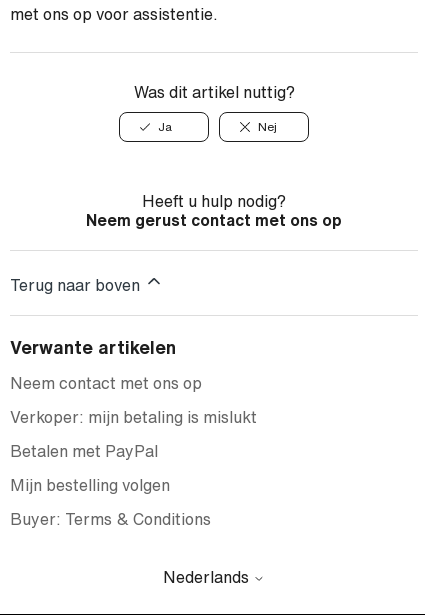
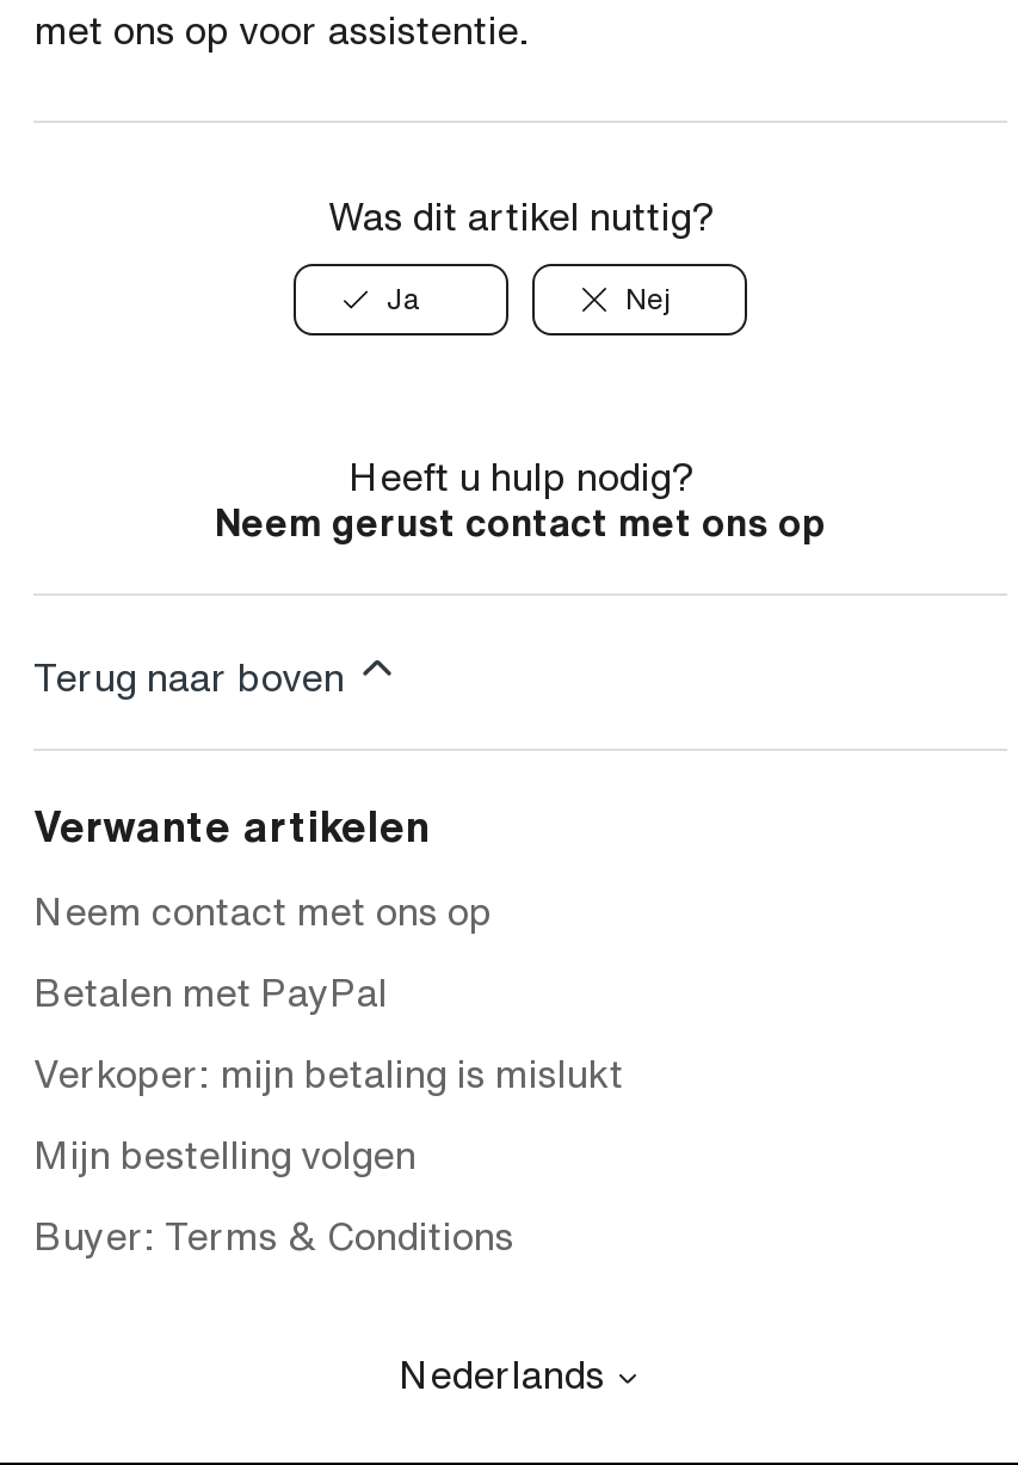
moved [10,409,257,425] -> [33,1054,623,1092]: Verkoper: mijn betaling is mislukt
moved [10,443,158,459] -> [33,973,387,1011]: Betalen met PayPal

